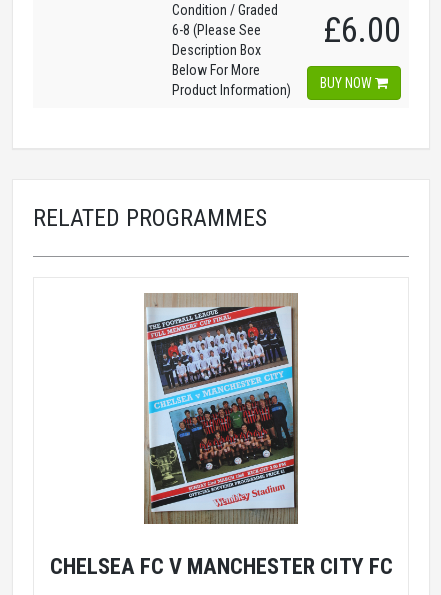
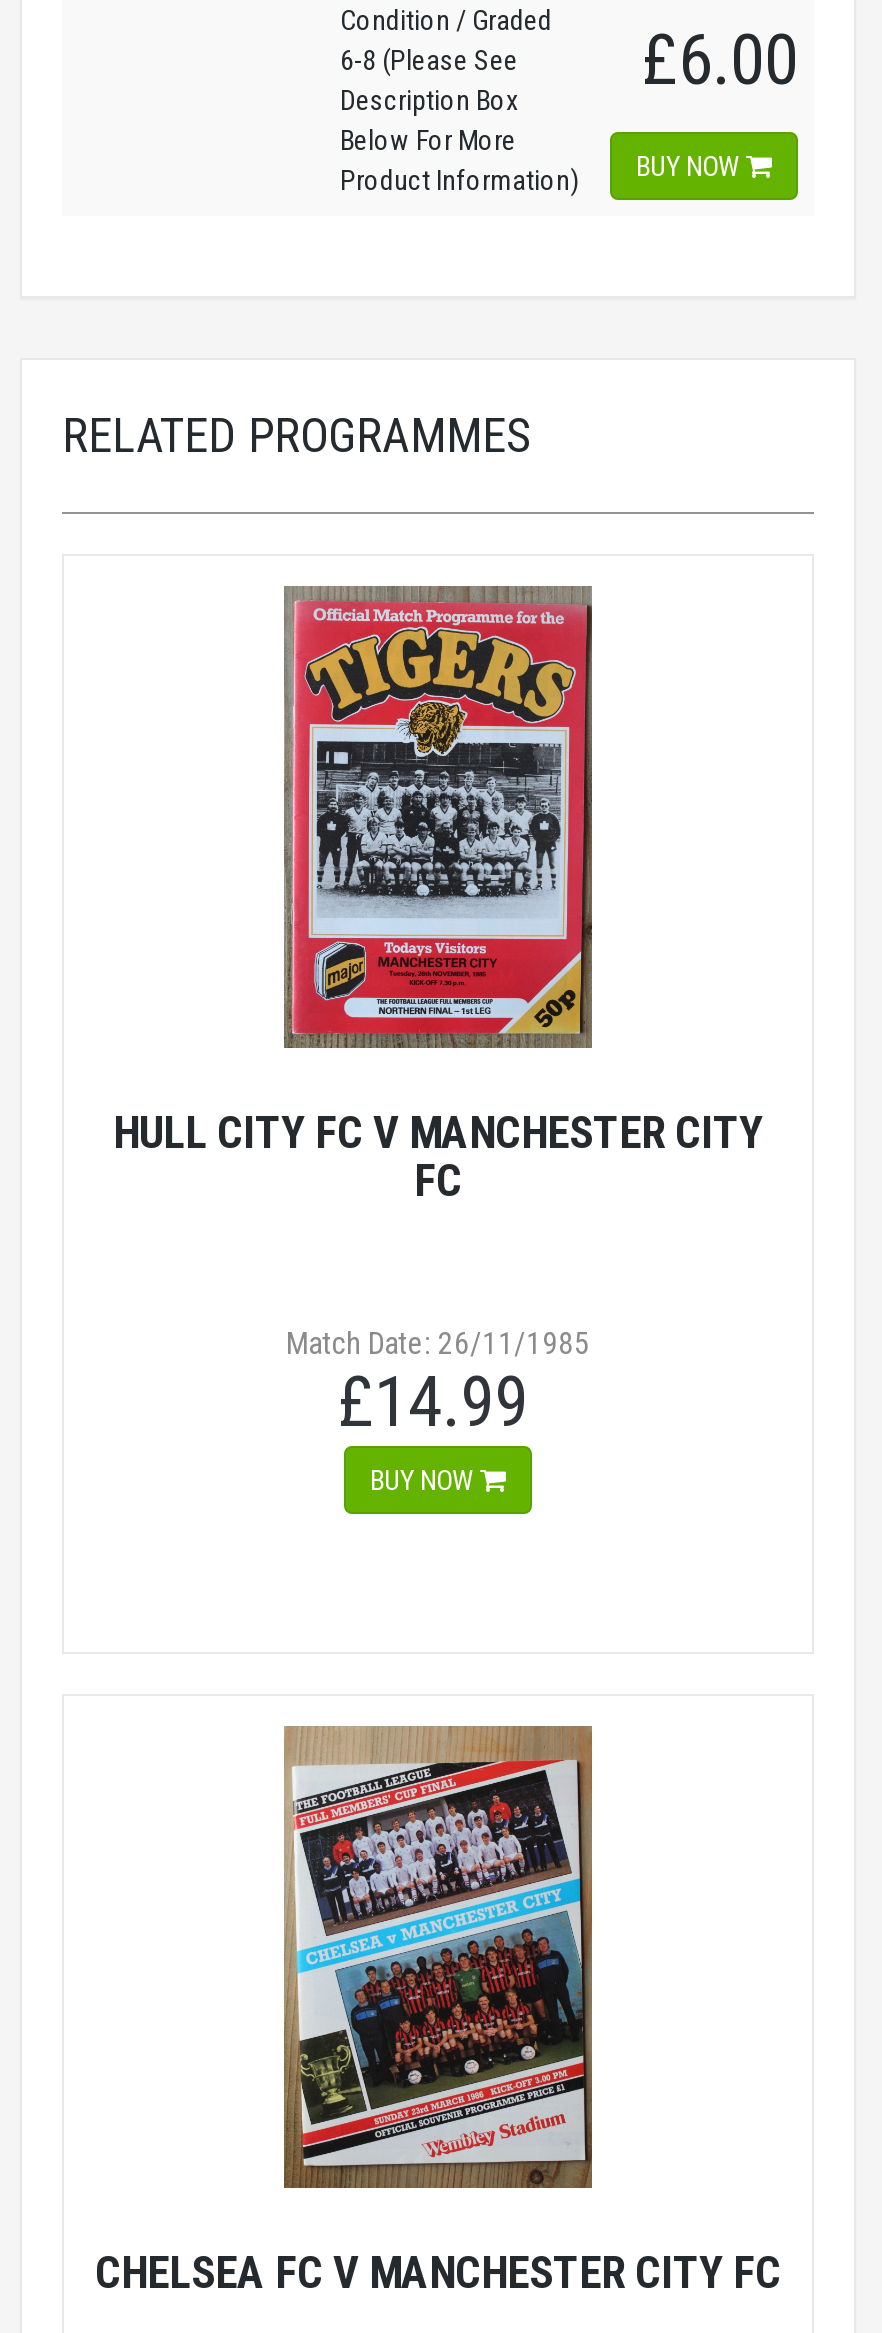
none -> [113,588,763,1496] [image] | HULL CITY FC V MANCHESTER CITY | FC | Match Date: 26/11/1985 | £14.99 | BUY NOW
moved [144,293,298,517] -> [284,1728,592,2186]: [image]

